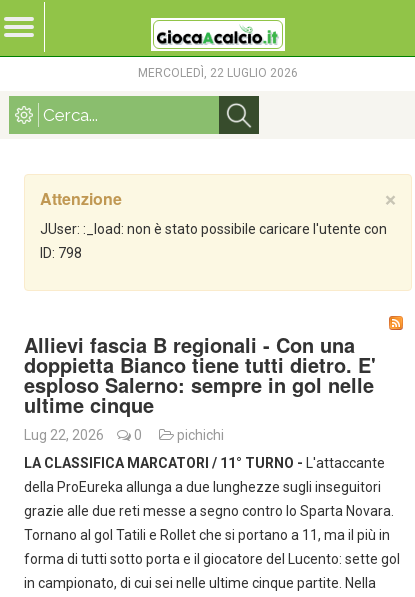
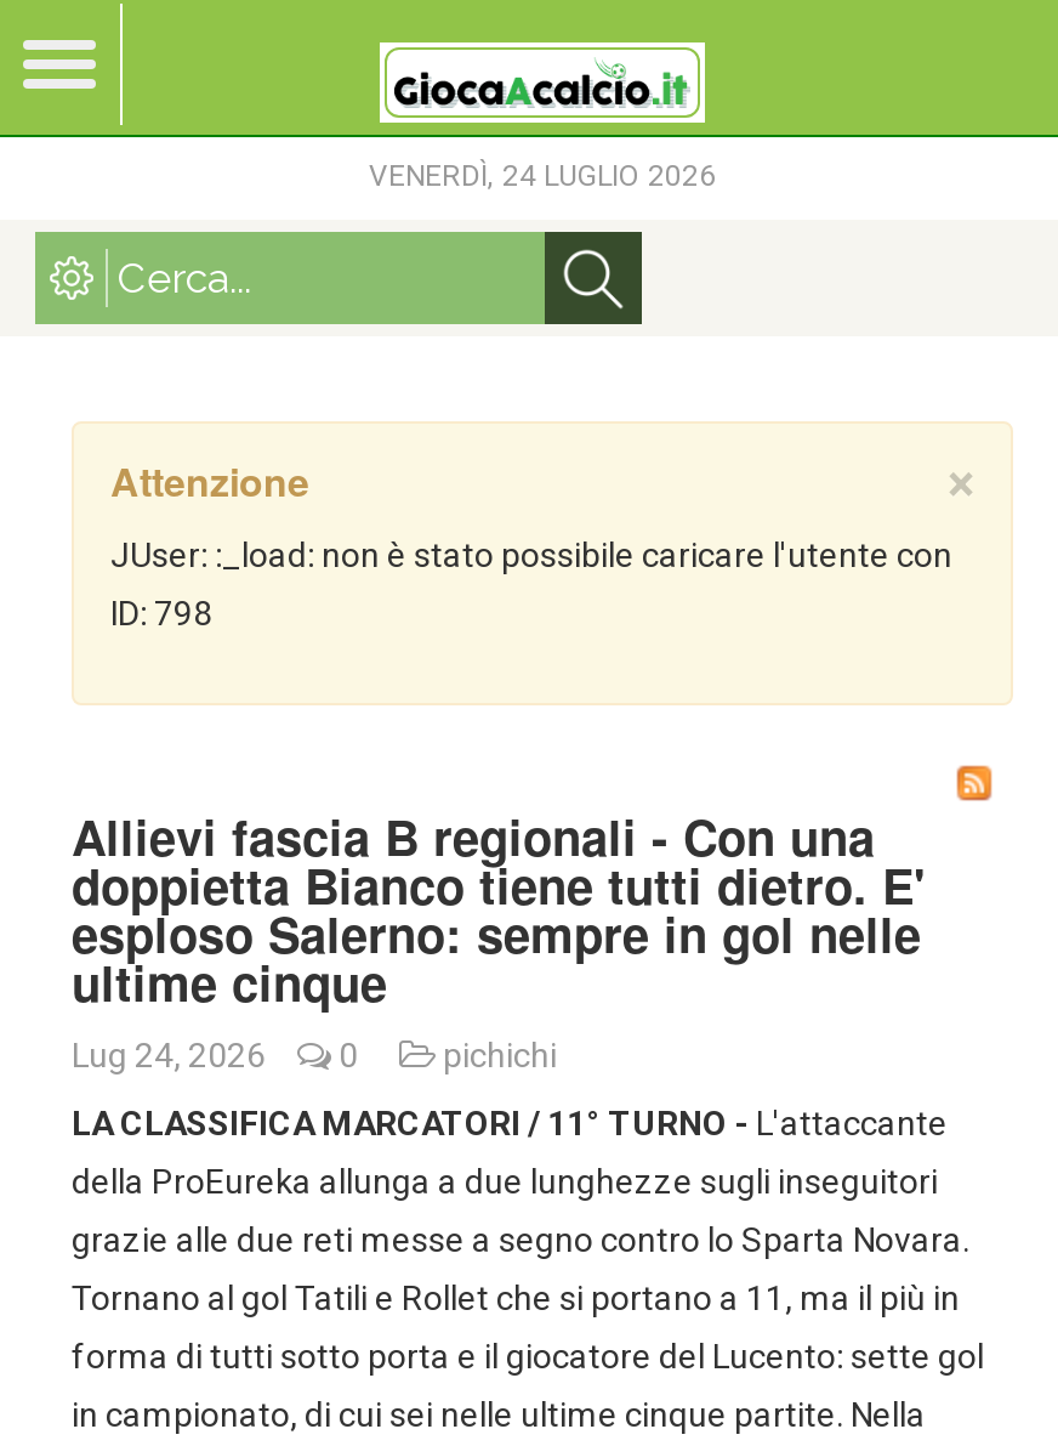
[138,66,298,80] MERCOLEDÌ, 22 LUGLIO 2026 -> [369,159,716,193] VENERDÌ, 24 LUGLIO 2026
[24,427,224,443] Lug 22, 2026 0 pichichi -> [72,1036,557,1074] Lug 24, 2026 0 pichichi

